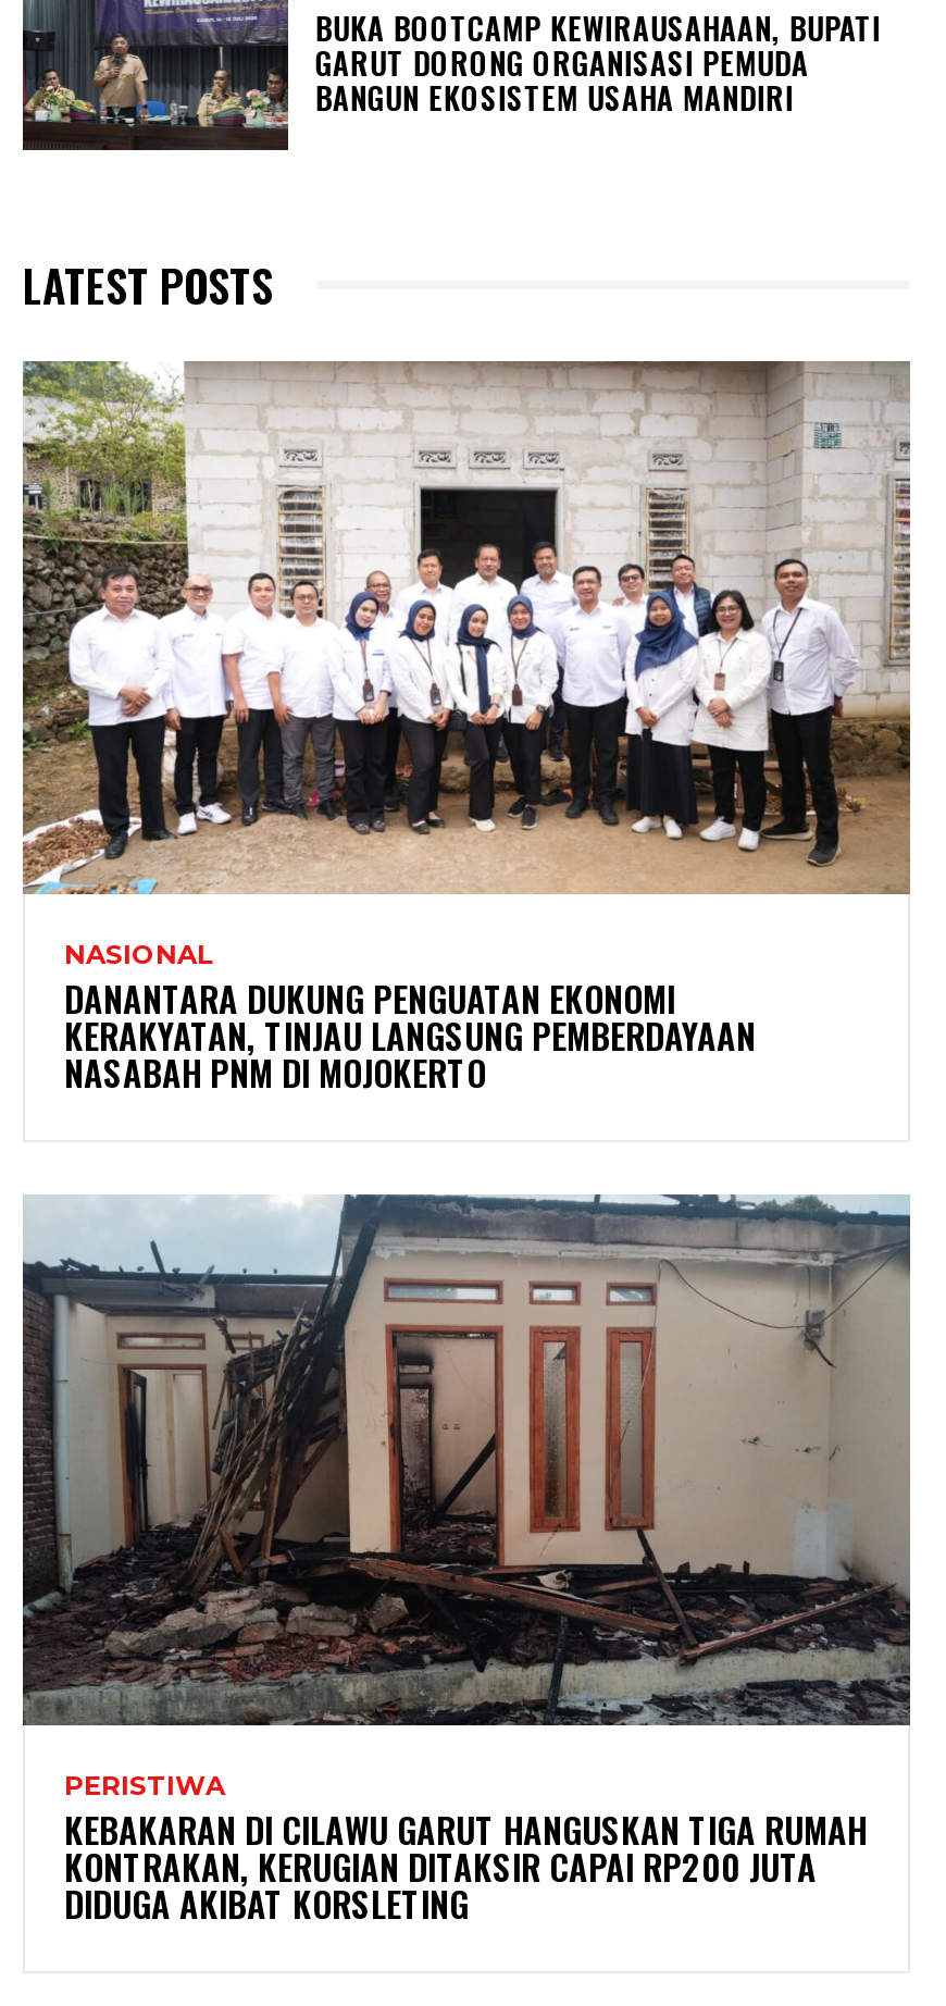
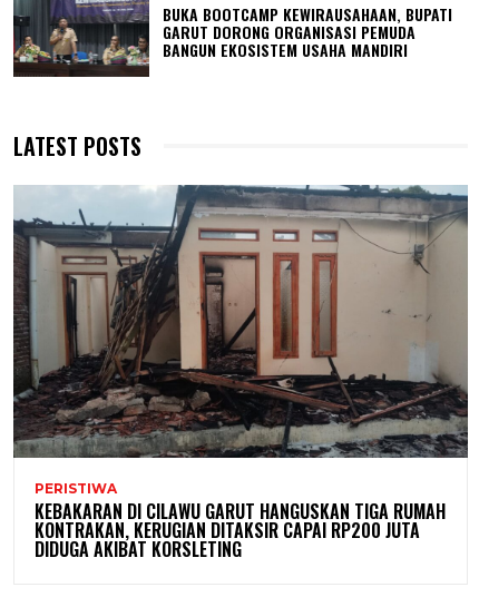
[21,359,912,1098] [image] | NASIONAL | DANANTARA DUKUNG PENGUATAN EKONOMI | KERAKYATAN, TINJAU LANGSUNG PEMBERDAYAAN | NASABAH PNM DI MOJOKERTO -> none

